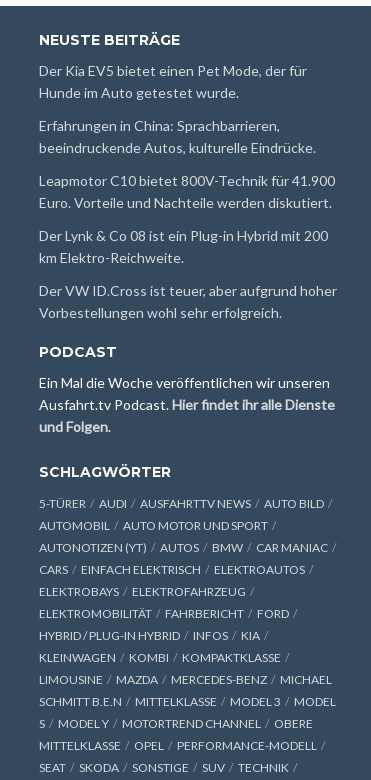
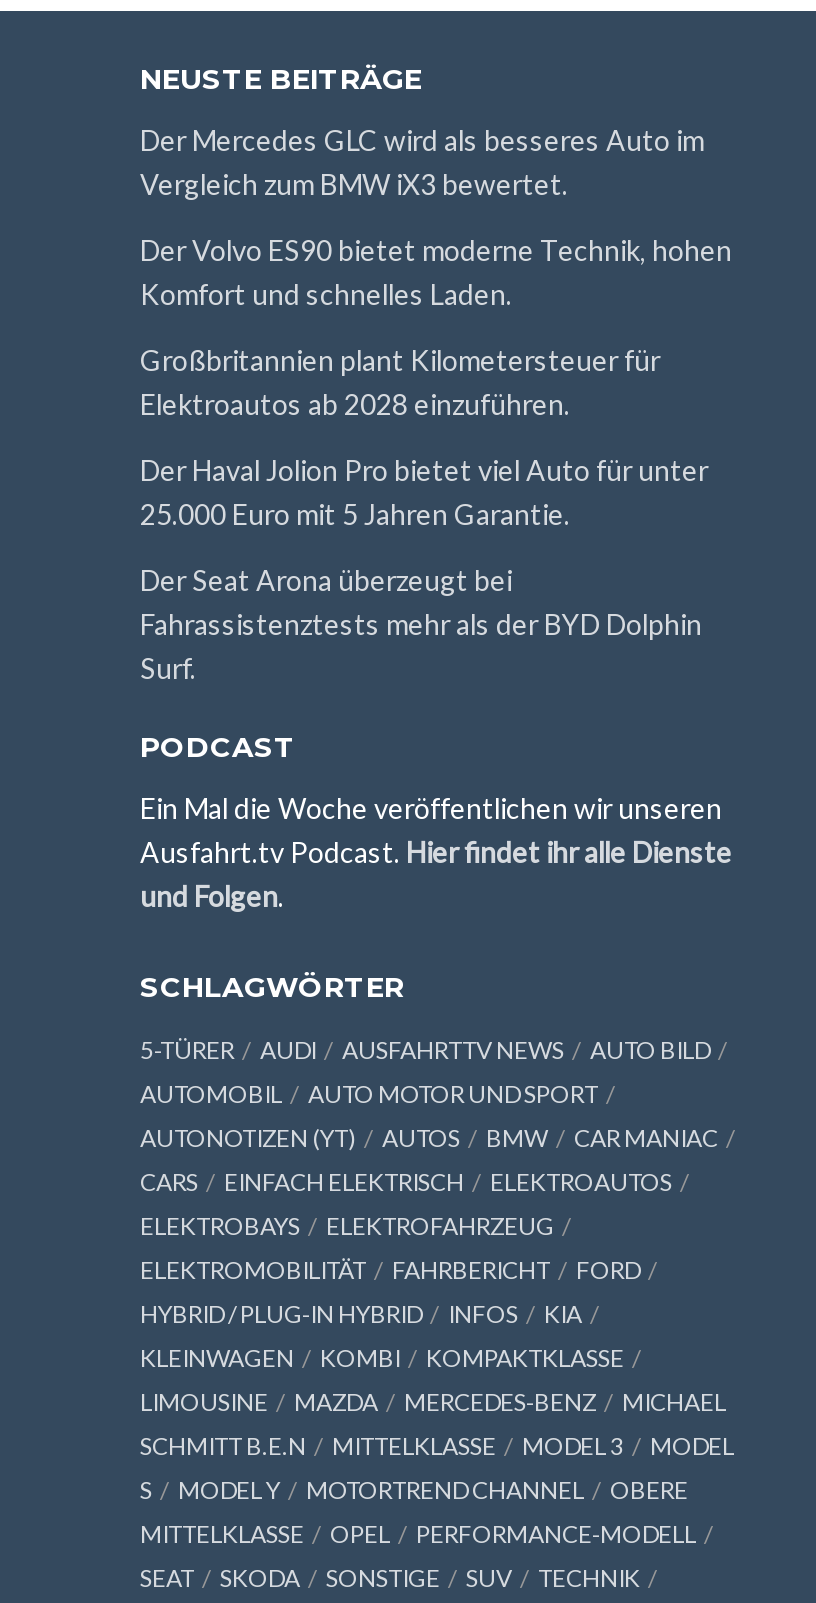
[39,62,307,101] Der Kia EV5 bietet einen Pet Mode, der für | Hunde im Auto getestet wurde. -> [140,124,704,202] Der Mercedes GLC wird als besseres Auto im | Vergleich zum BMW iX3 bewertet.
[39,117,316,156] Erfahrungen in China: Sprachbarrieren, | beeindruckende Autos, kulturelle Eindrücke. -> [140,234,732,312] Der Volvo ES90 bietet moderne Technik, hohen | Komfort und schnelles Laden.
[39,172,335,211] Leapmotor C10 bietet 800V-Technik für 41.900 | Euro. Vorteile und Nachteile werden diskutiert. -> [140,344,660,422] Großbritannien plant Kilometersteuer für | Elektroautos ab 2028 einzuführen.
[39,227,328,266] Der Lynk & Co 08 ist ein Plug-in Hybrid mit 200 | km Elektro-Reichweite. -> [140,454,708,532] Der Haval Jolion Pro bietet viel Auto für unter | 25.000 Euro mit 5 Jahren Garantie.
[39,282,337,321] Der VW ID.Cross ist teuer, aber aufgrund hoher | Vorbestellungen wohl sehr erfolgreich. -> [140,564,702,686] Der Seat Arona überzeugt bei | Fahrassistenztests mehr als der BYD Dolphin | Surf.

